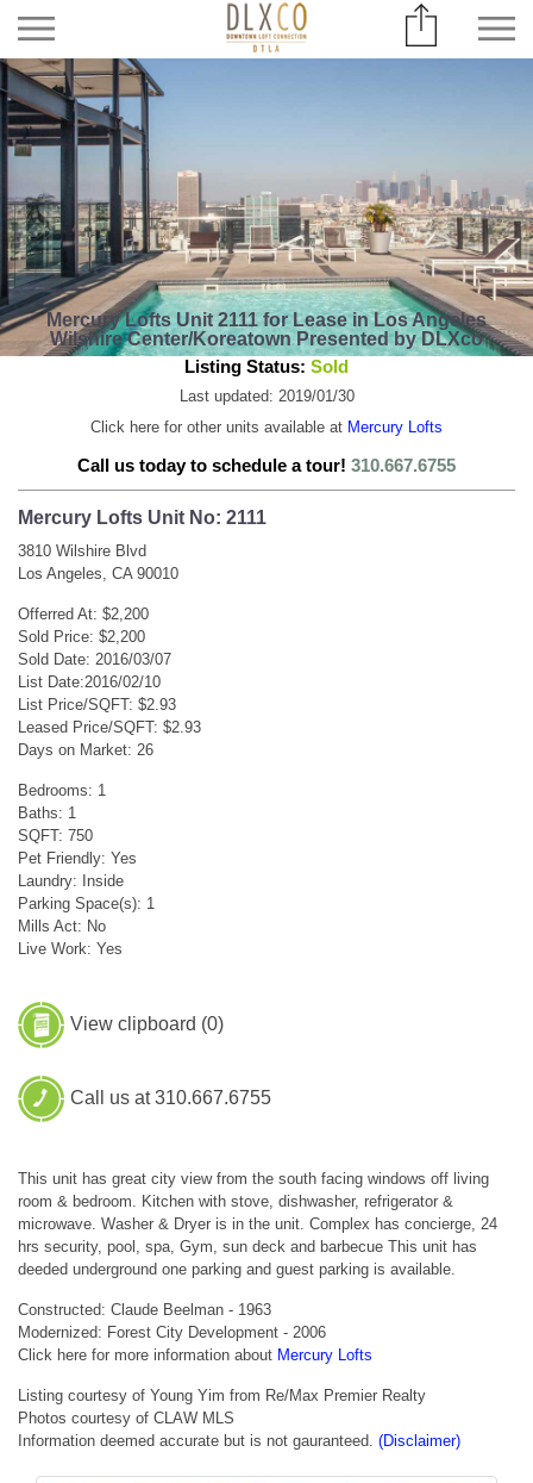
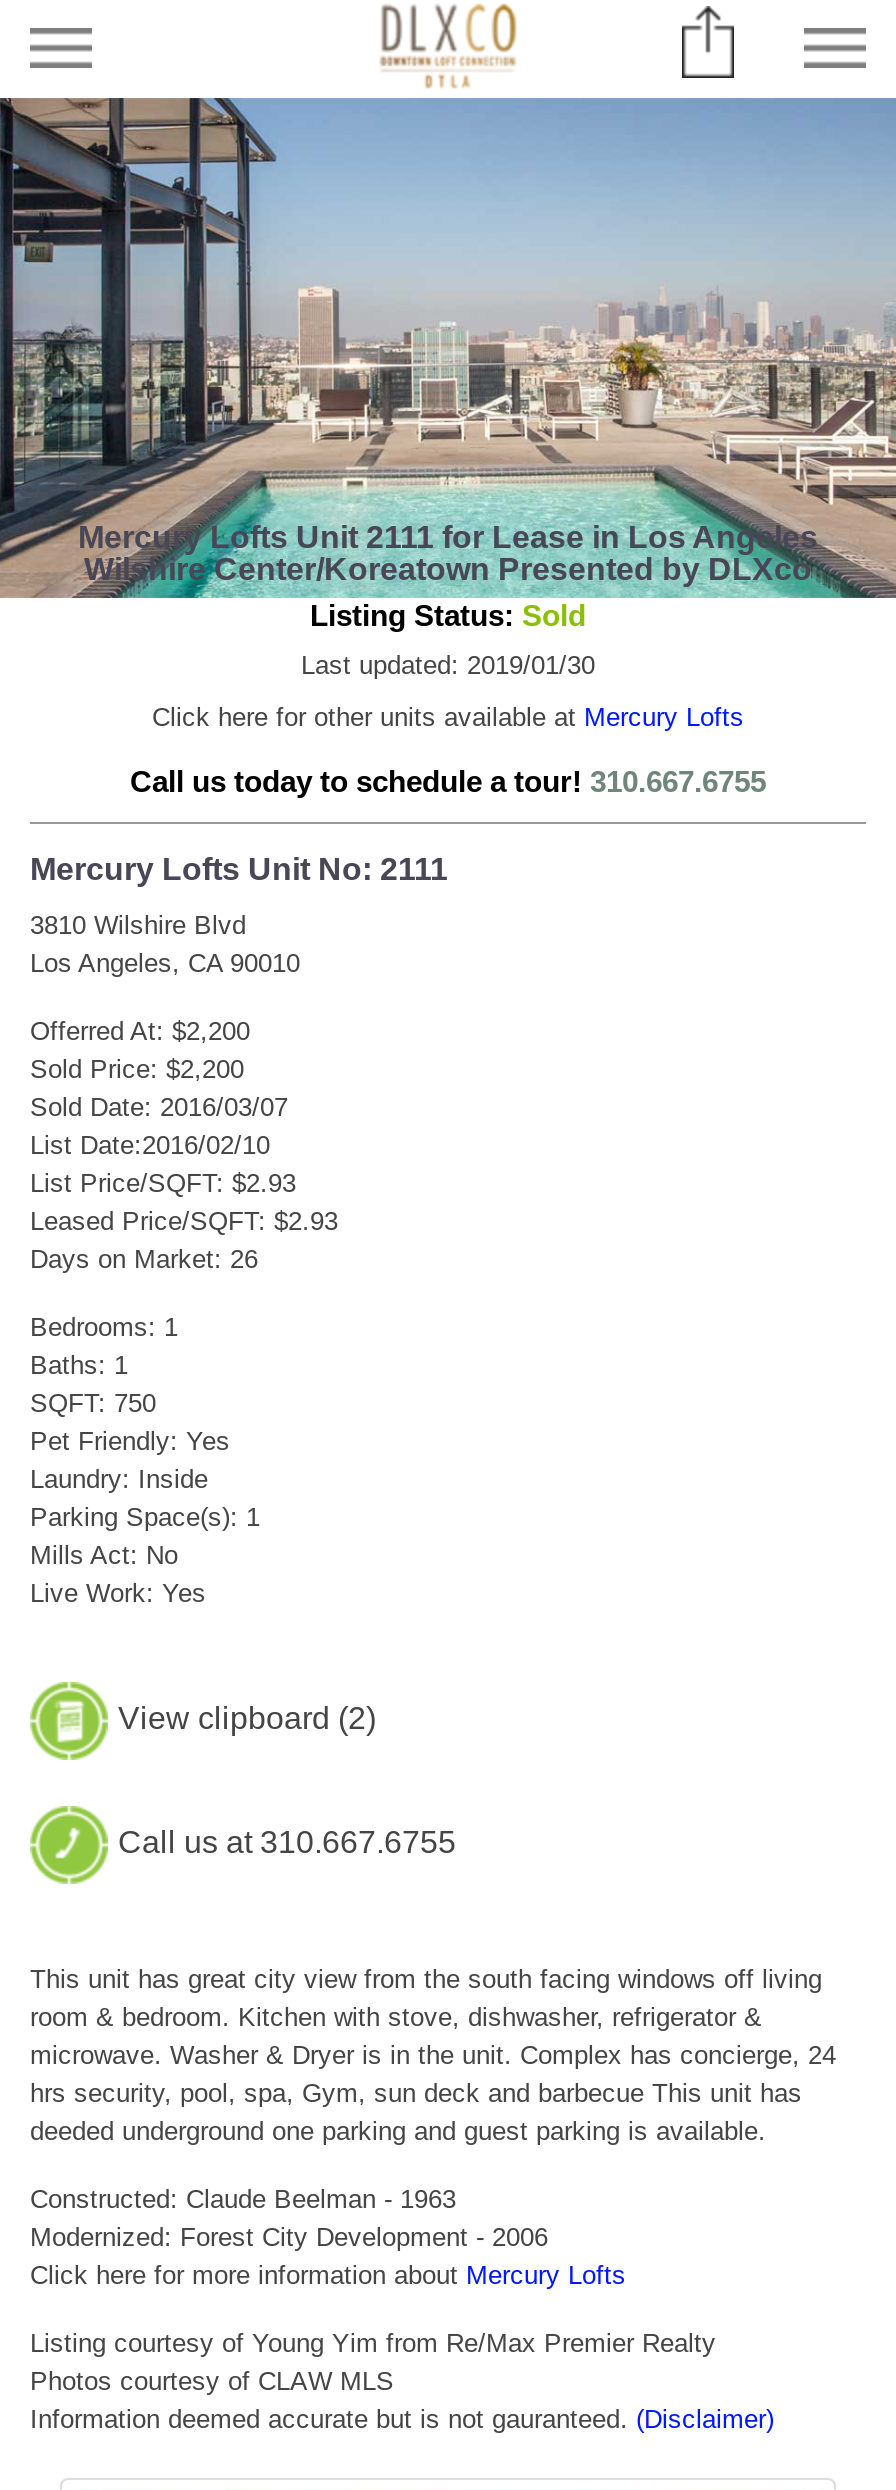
[70,1013,224,1033] View clipboard (0) -> [118,1701,376,1735] View clipboard (2)

